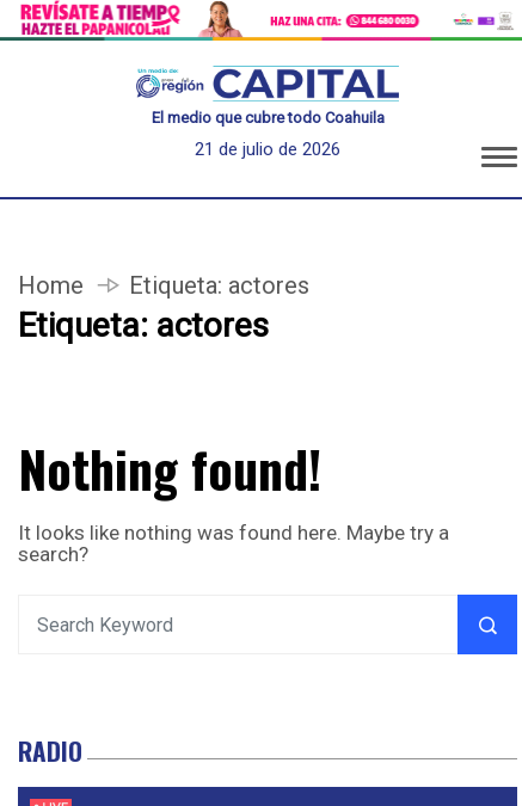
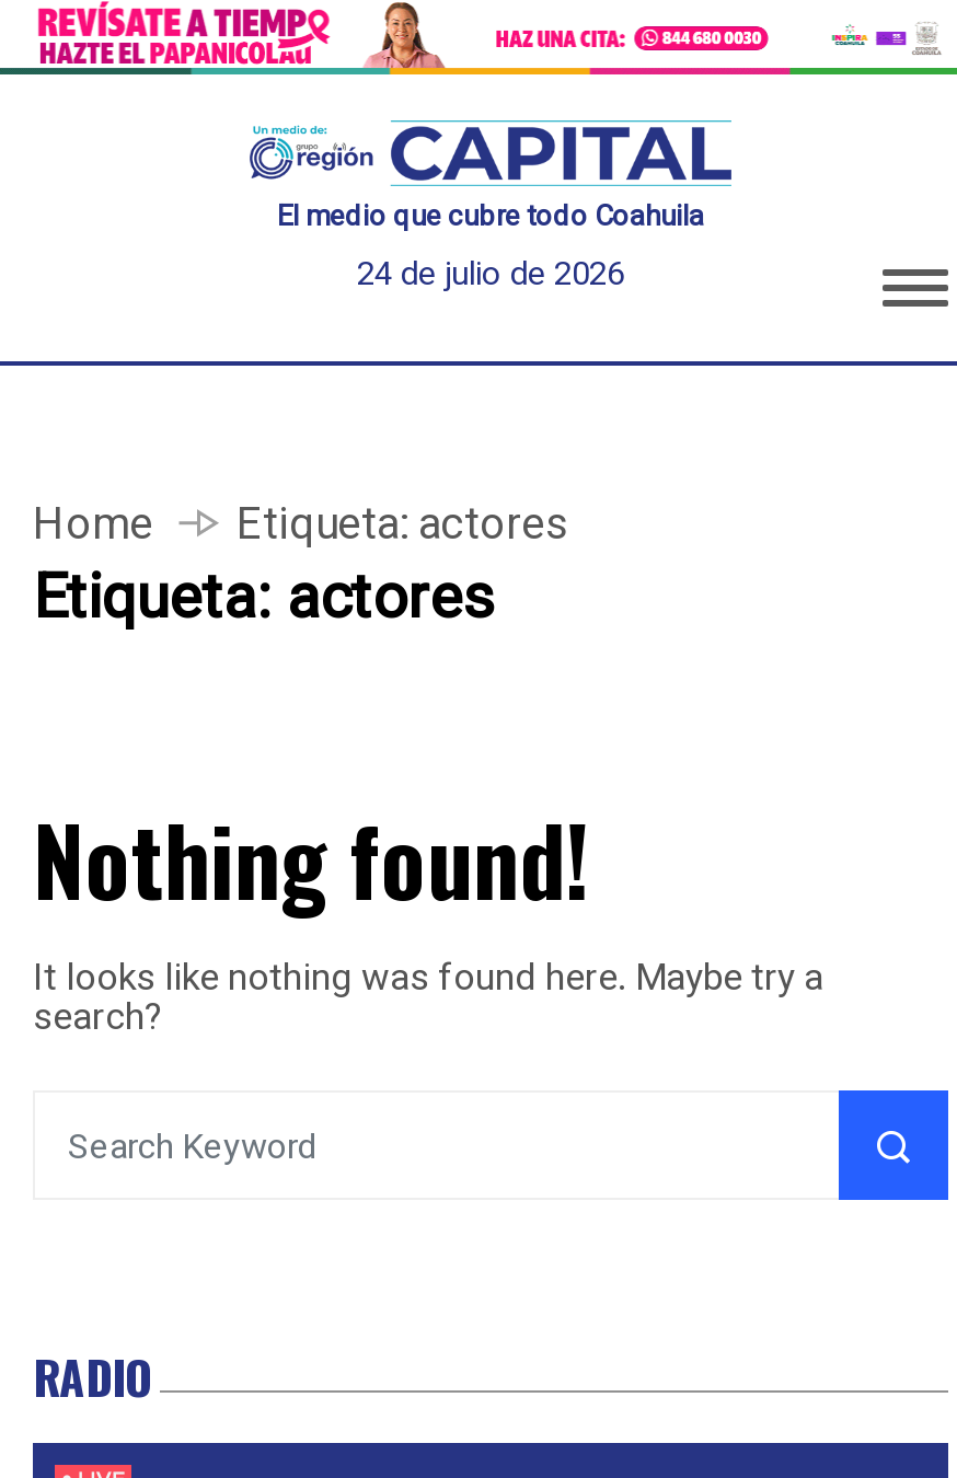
[195,139,340,160] 21 de julio de 2026 -> [357,254,624,294] 24 de julio de 2026

